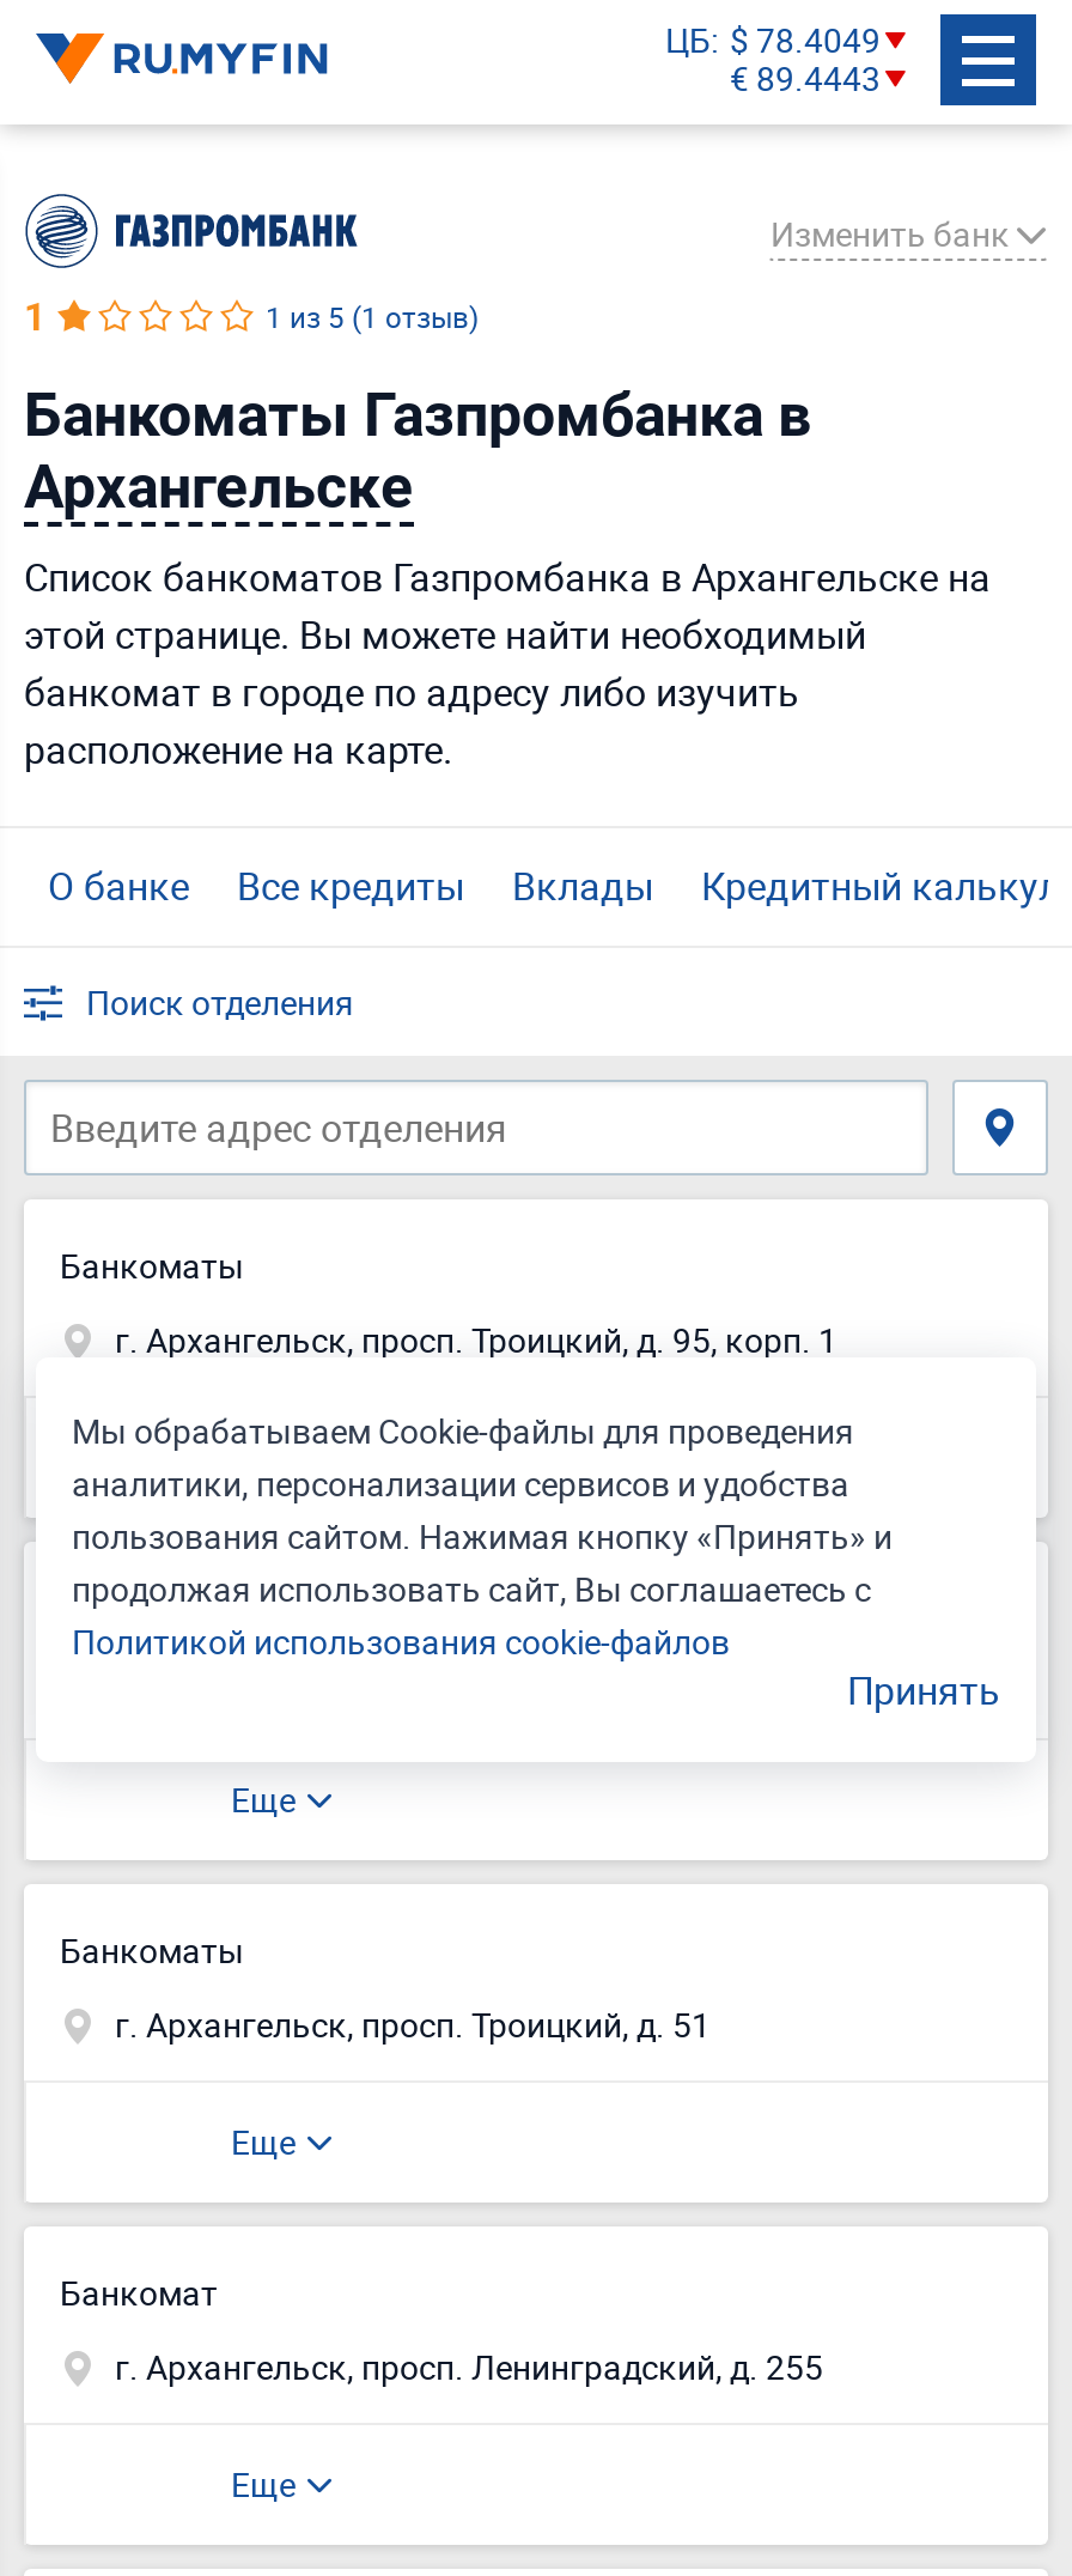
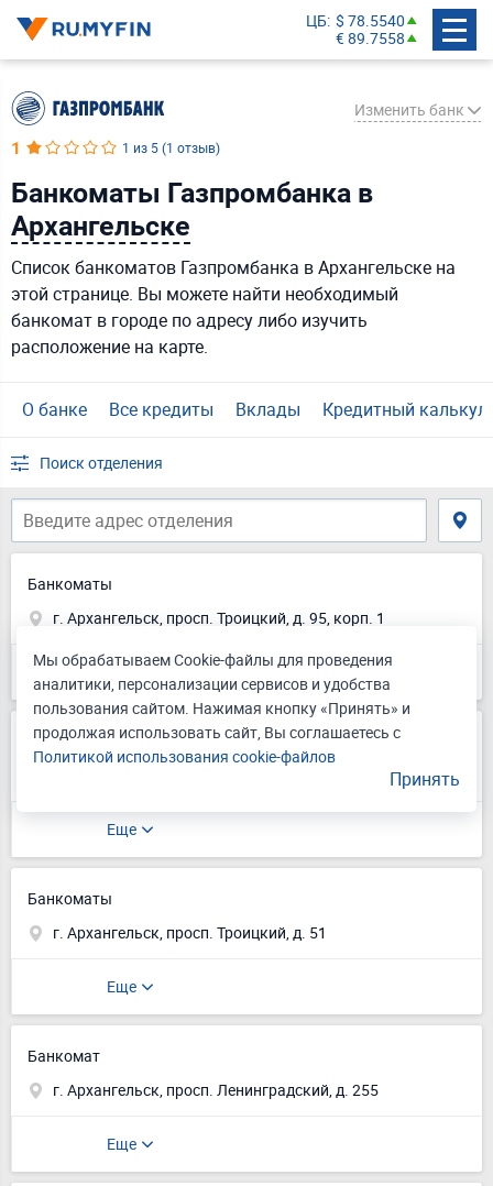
[665,16,881,99] ЦБ $ 78.4049 | € 89.4443 -> [306,9,405,48] ЦБ $ 78.5540 | € 89.7558

